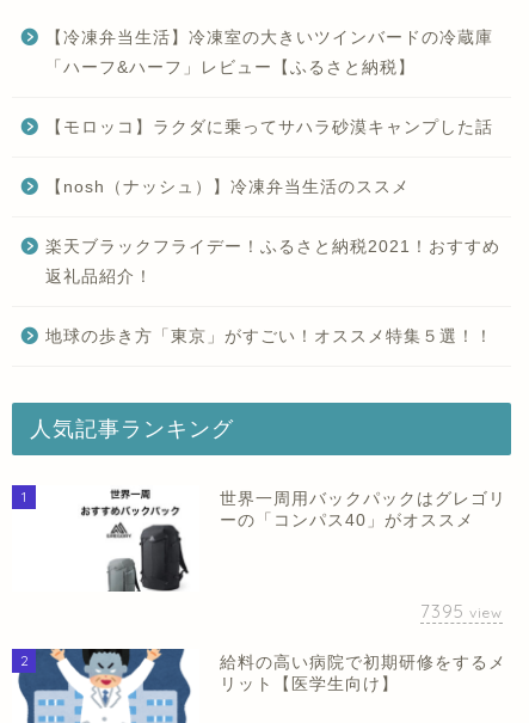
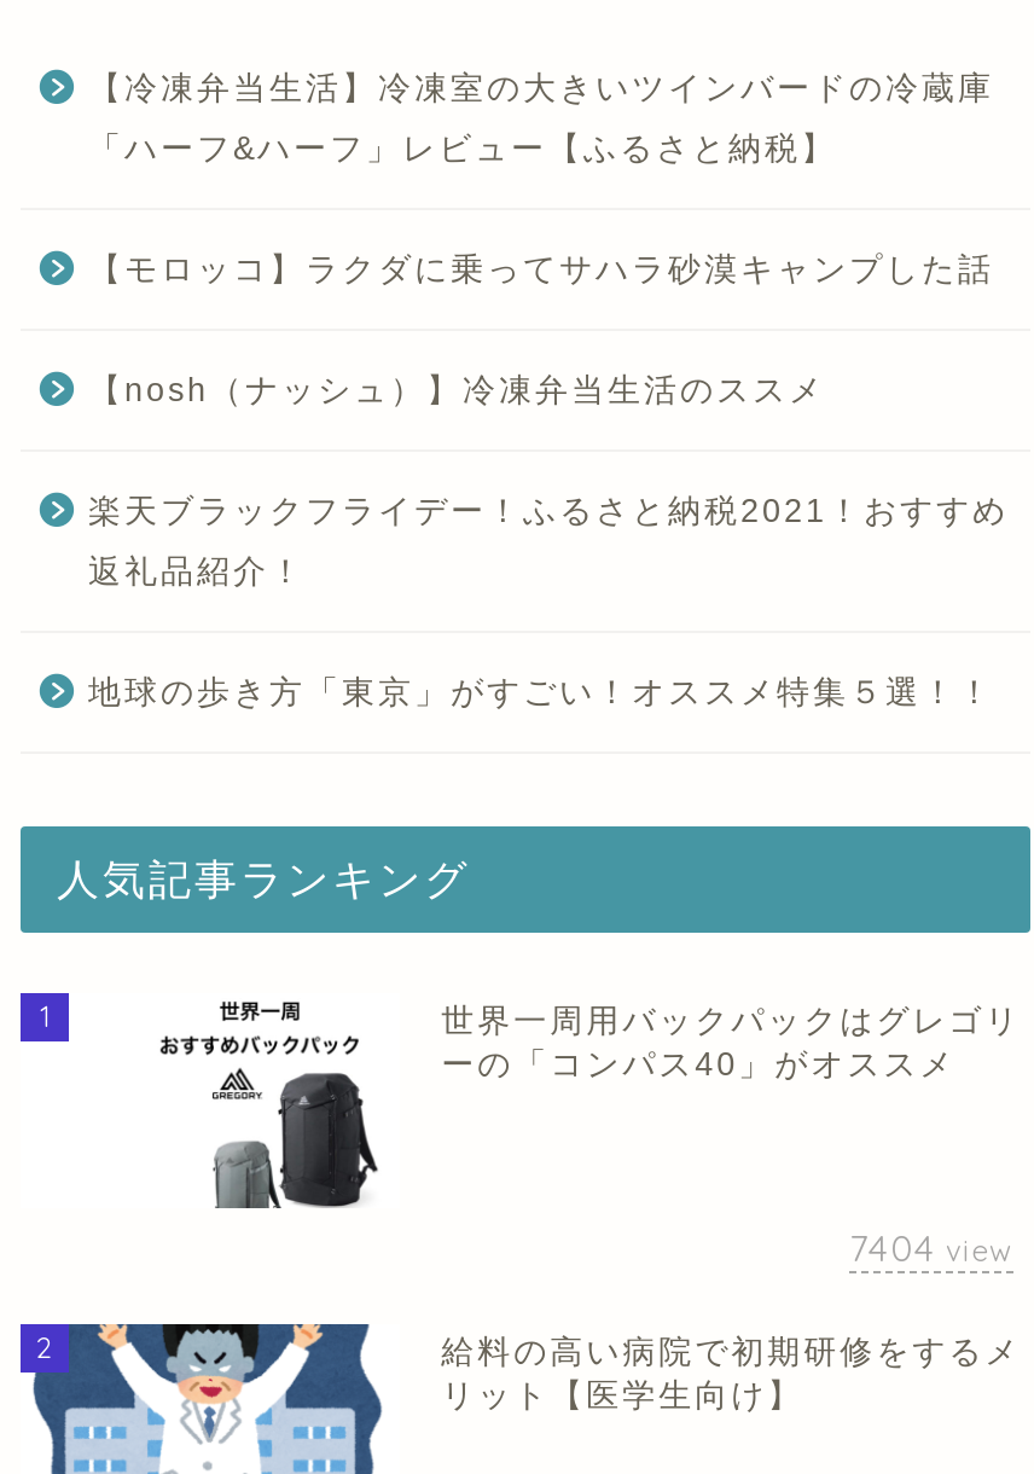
[420,599,503,622] 7395 view -> [849,1224,1013,1270] 7404 view

